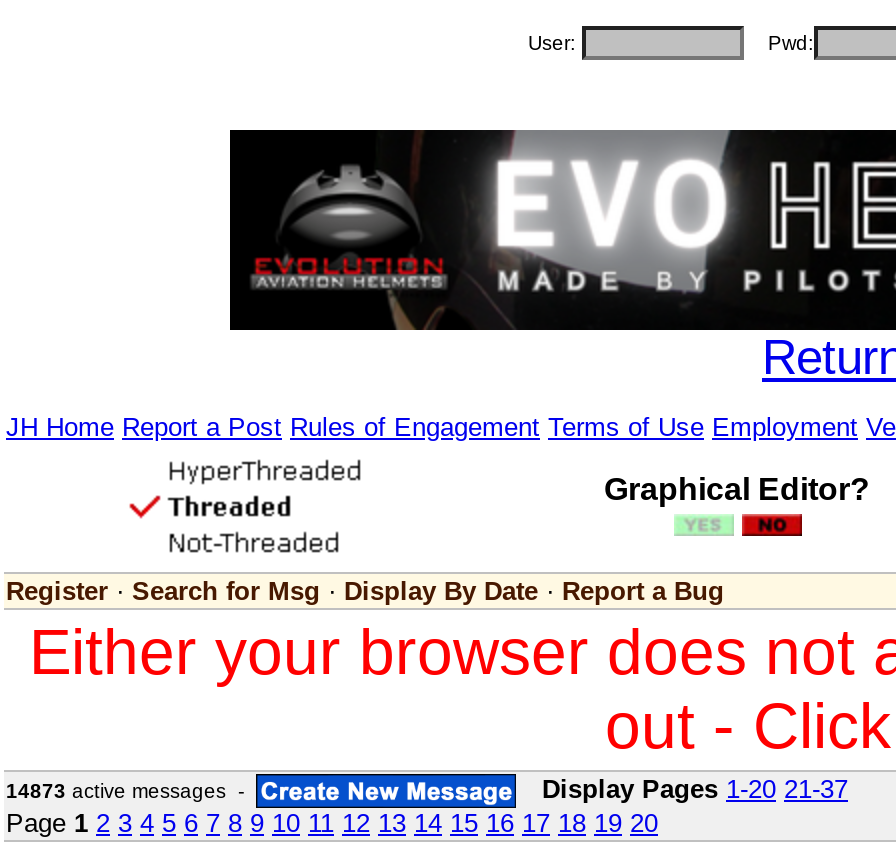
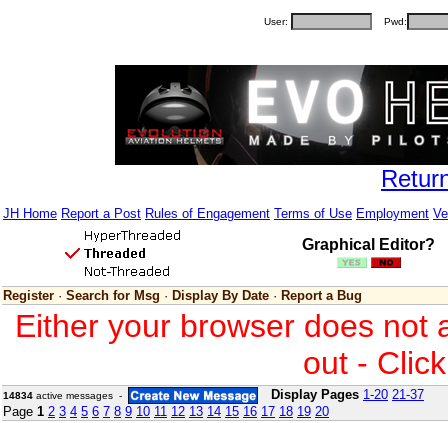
[6,780,256,802] 14873 active messages - -> [3,390,128,401] 14834 active messages -

